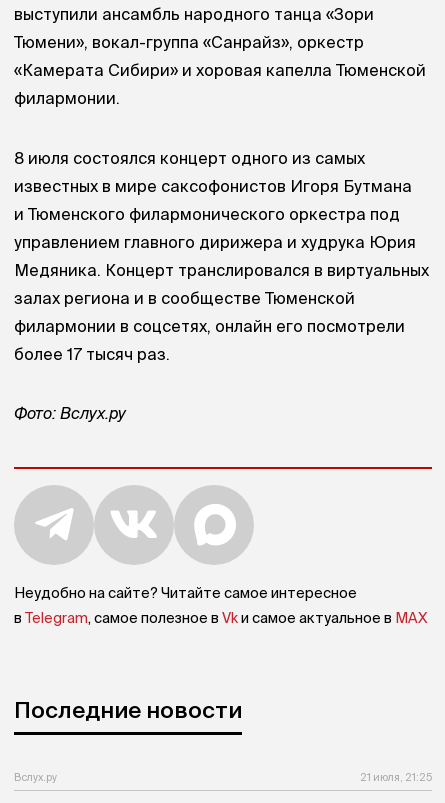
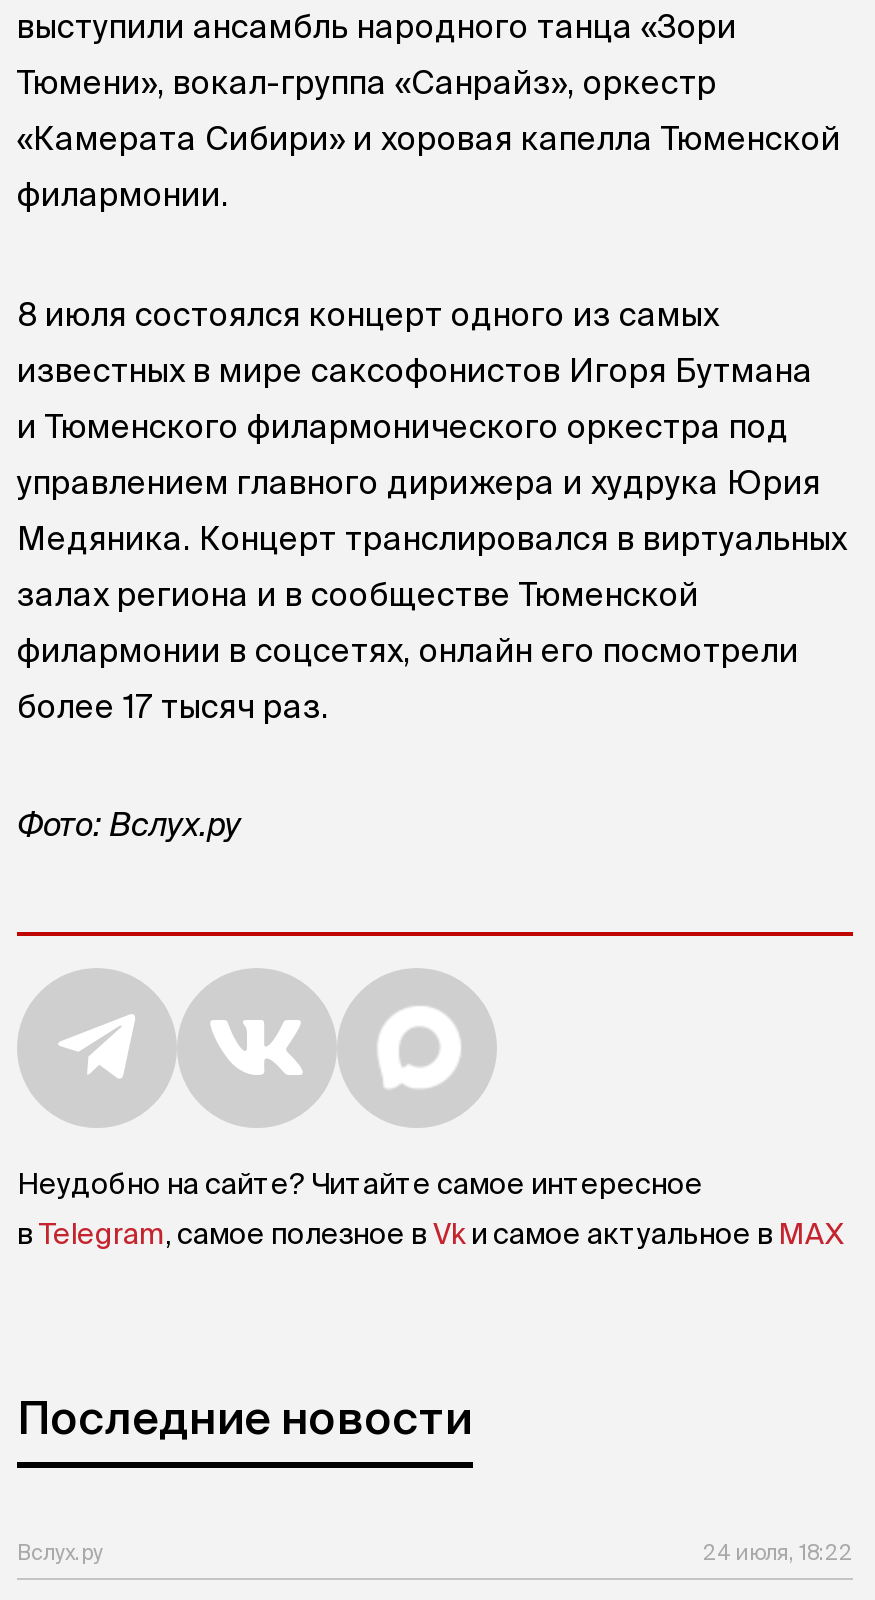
[360,771,432,783] 21 июля, 21:25 -> [703,1540,853,1564] 24 июля, 18:22

